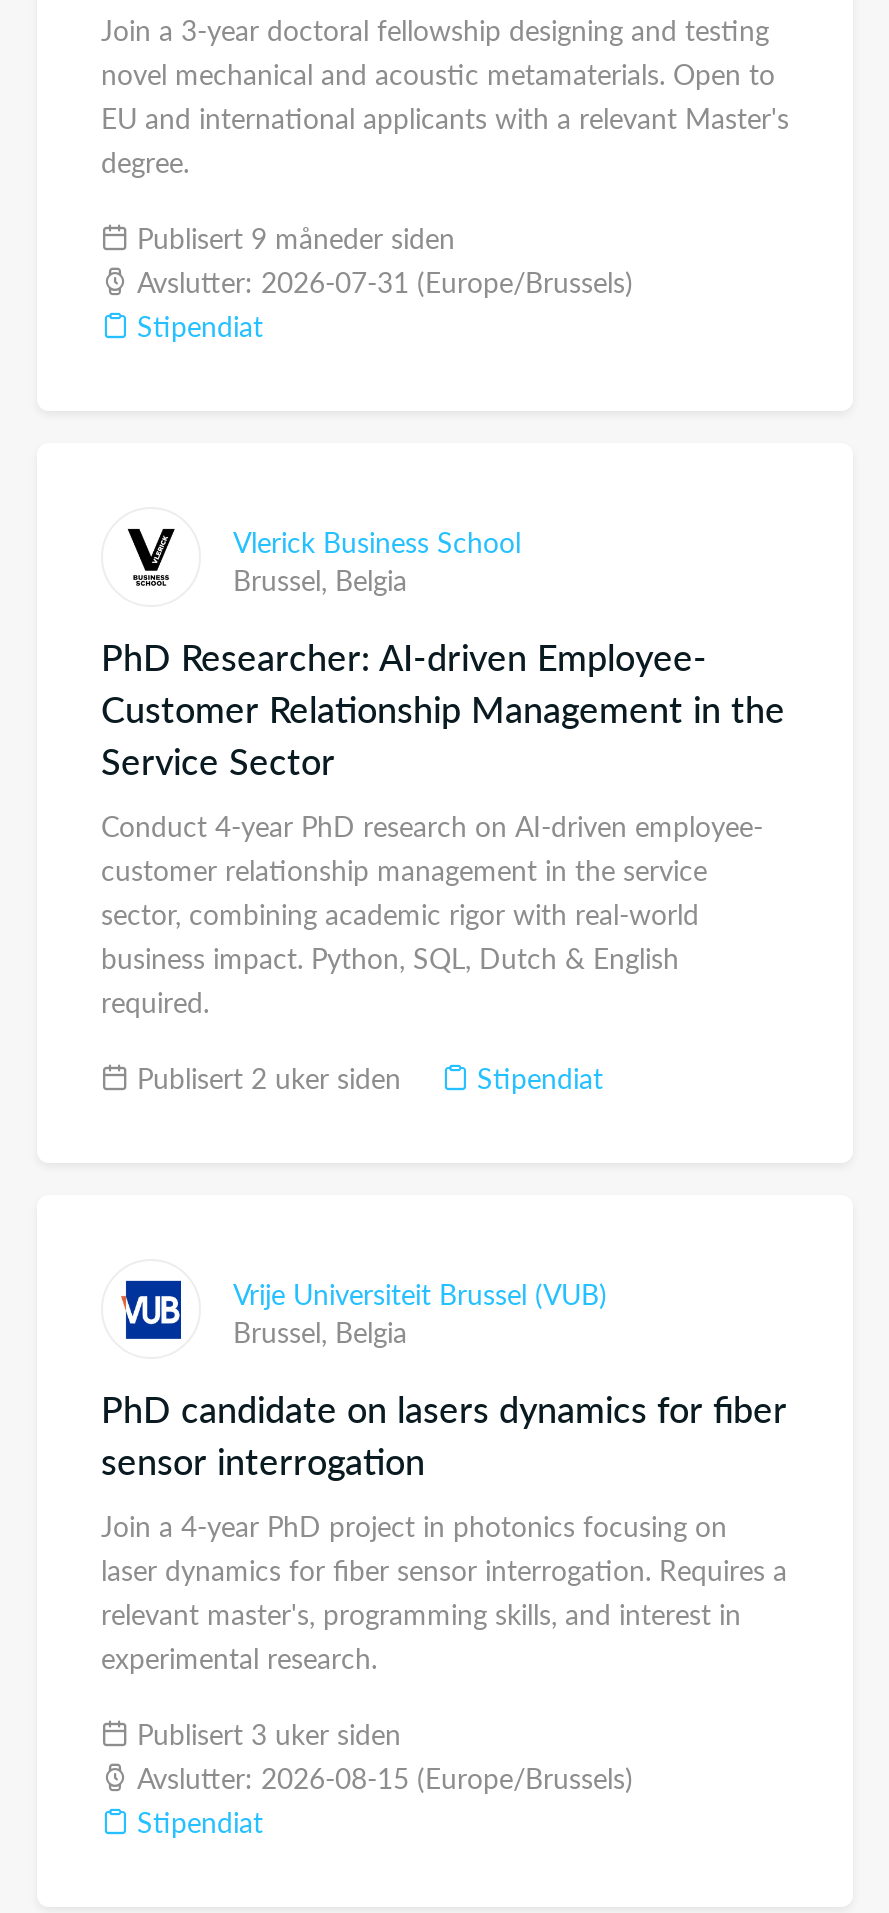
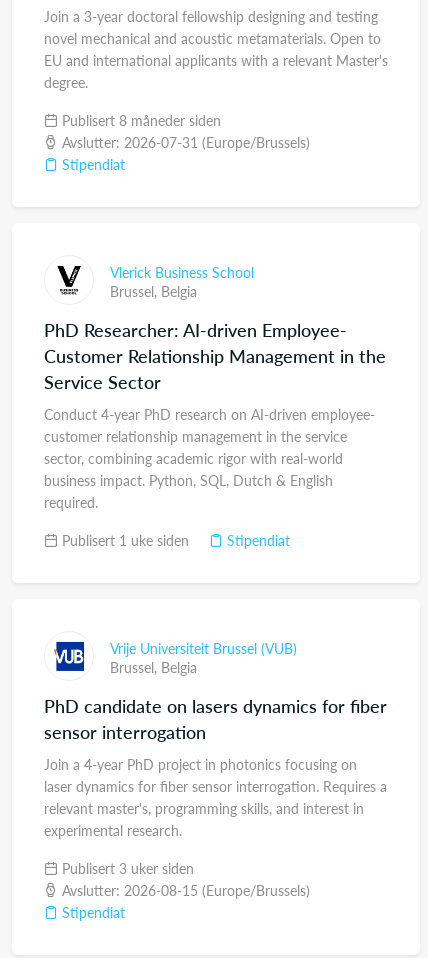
[129,217,455,257] Publisert 9 måneder siden -> [58,110,221,130] Publisert 8 måneder siden
[129,1057,401,1097] Publisert 2 uker siden -> [58,530,189,550] Publisert 1 uke siden

